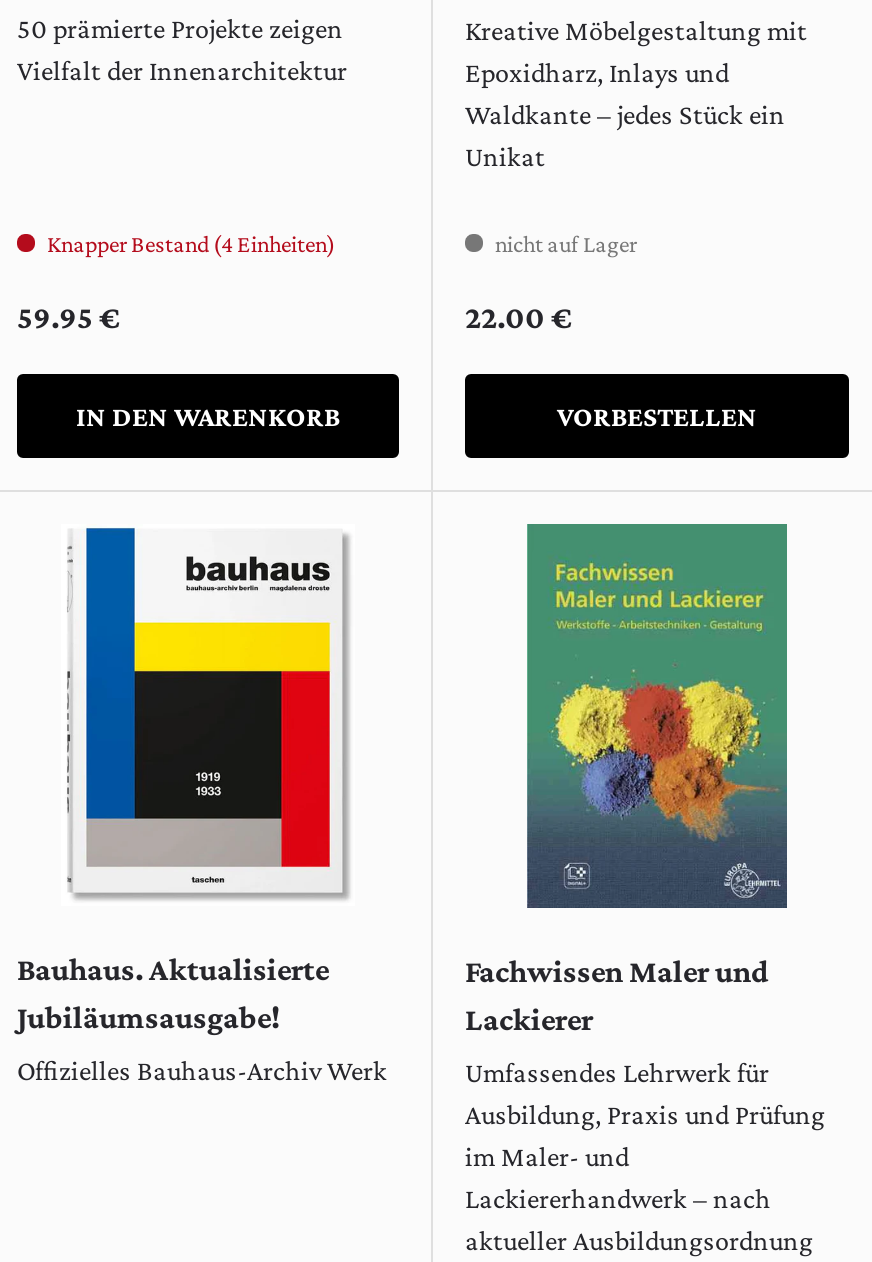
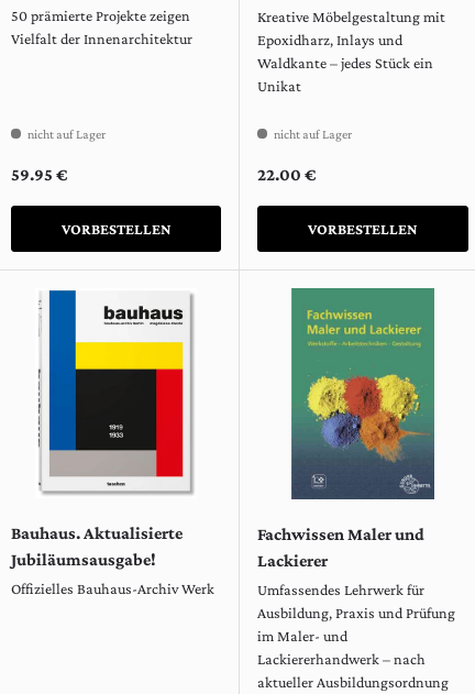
[47,229,335,257] Knapper Bestand (4 Einheiten) -> [27,126,106,141] nicht auf Lager
[76,399,340,431] IN DEN WARENKORB -> [61,220,171,237] VORBESTELLEN

